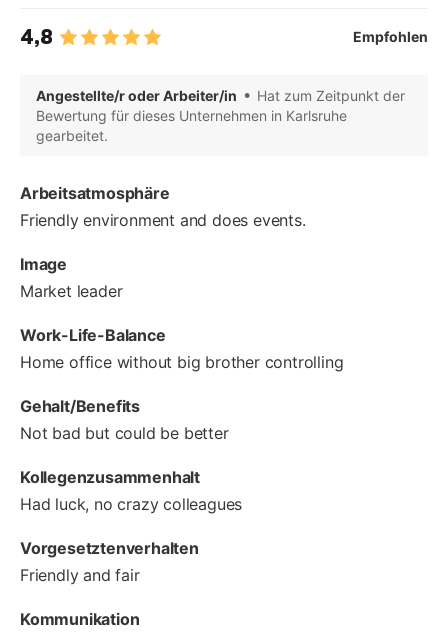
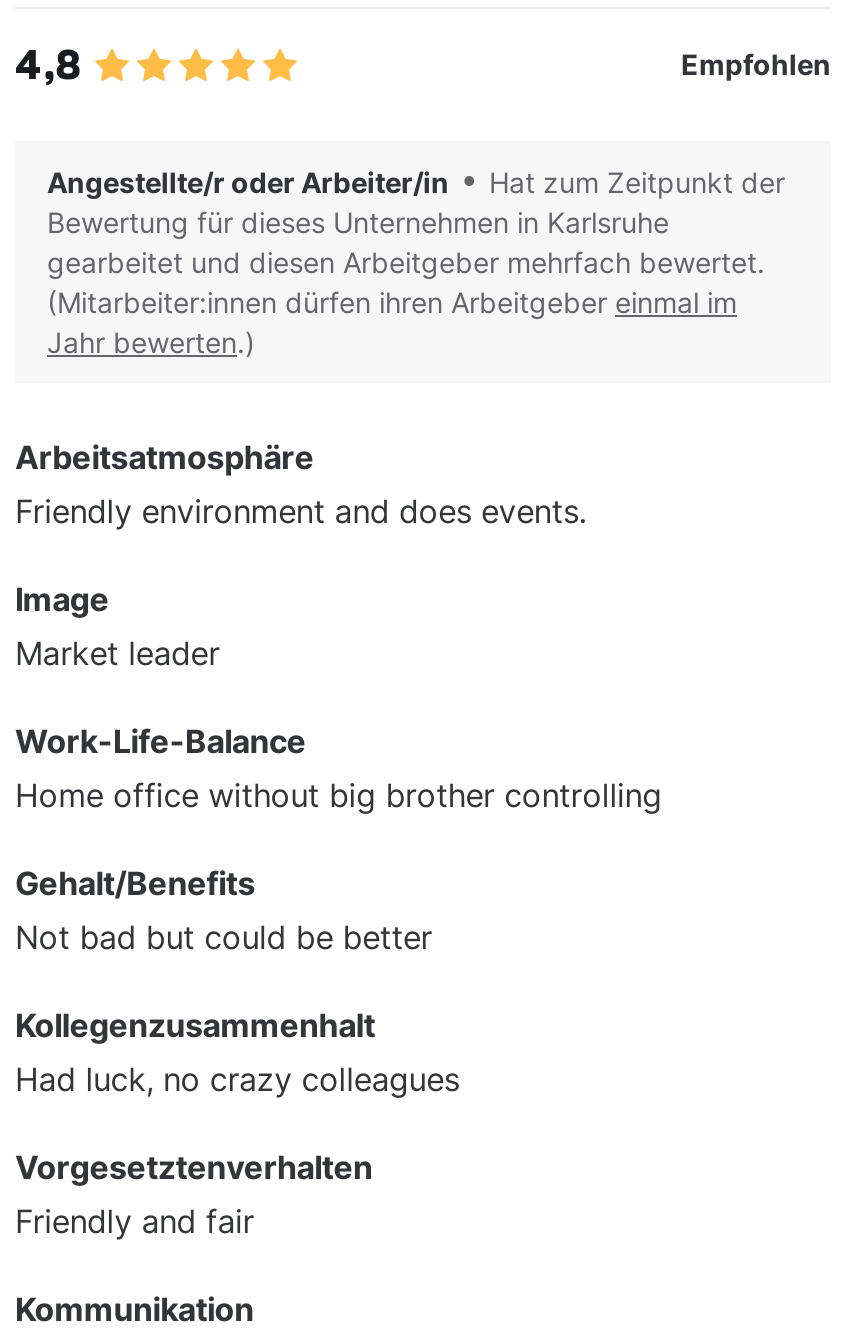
[36,127,108,144] gearbeitet. -> [47,245,765,359] gearbeitet und diesen Arbeitgeber mehrfach bewertet. | (Mitarbeiter:innen dürfen ihren Arbeitgeber einmal im | Jahr bewerten.)

